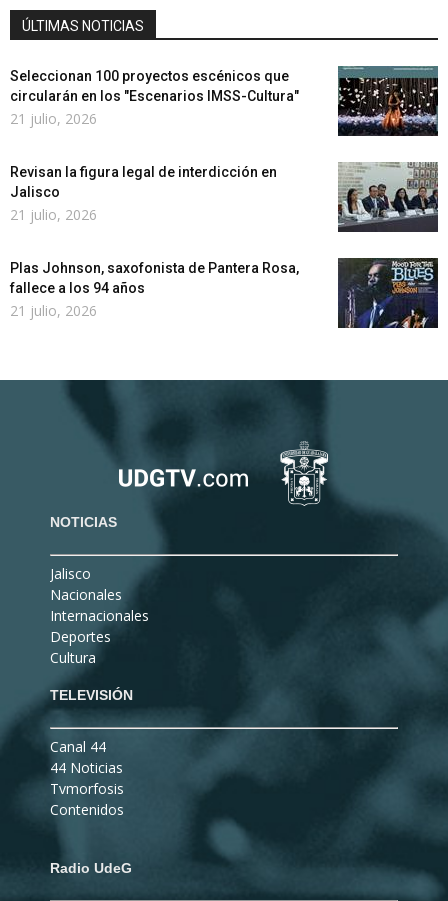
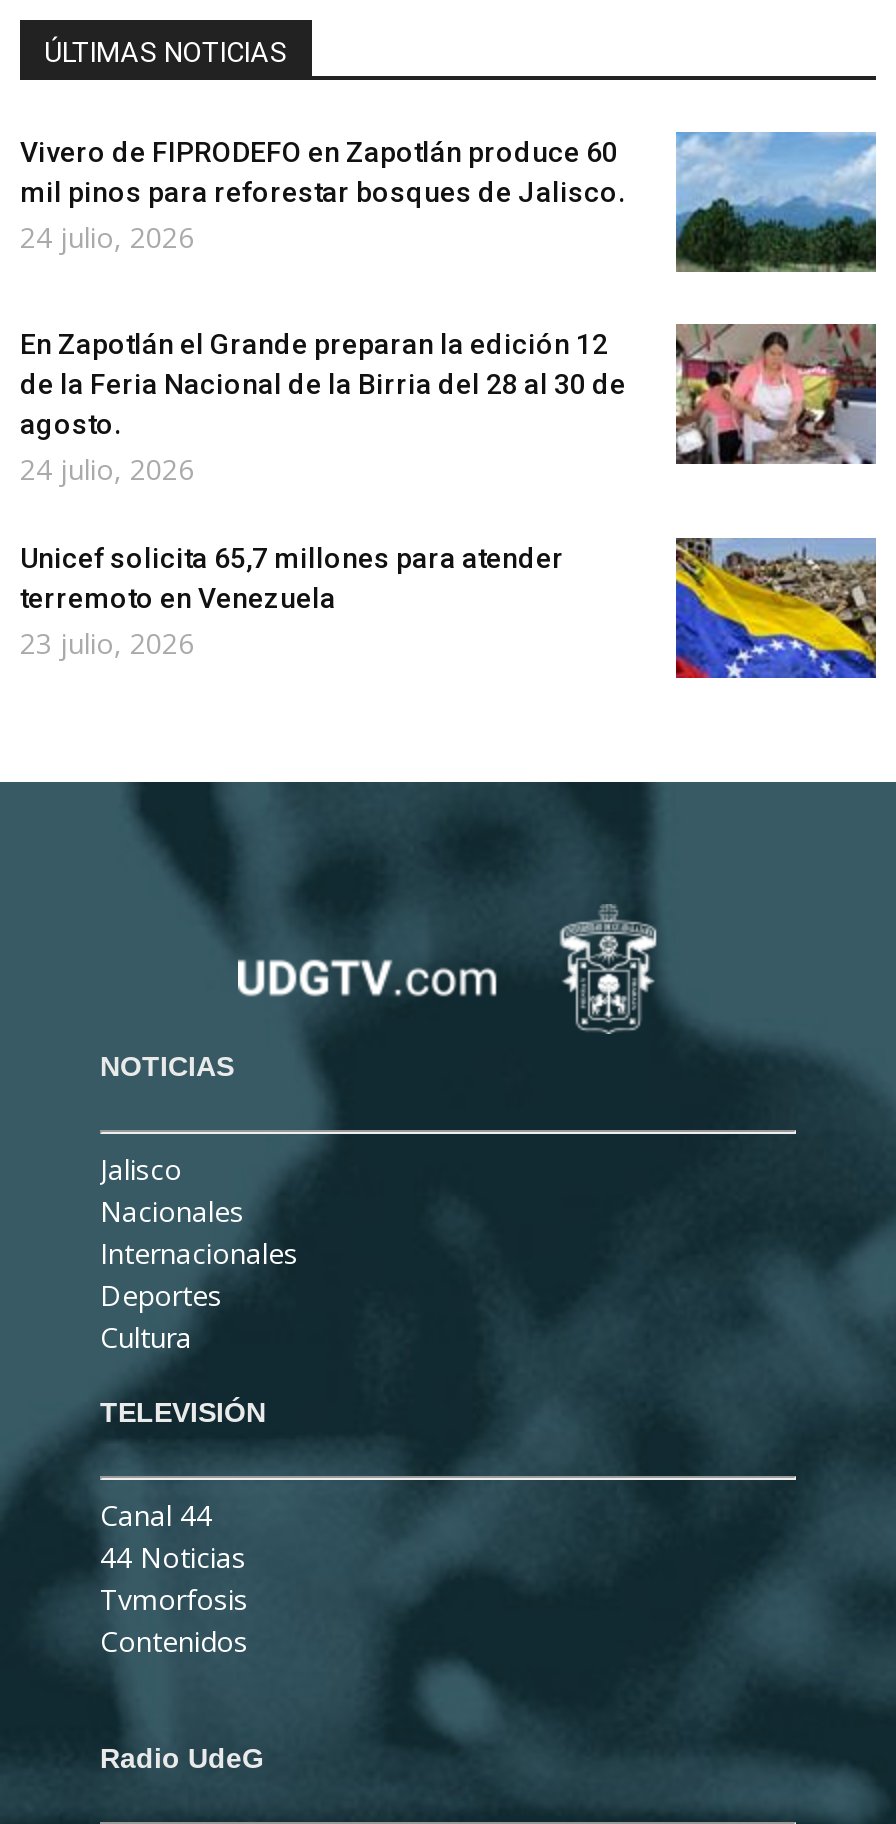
[10,65,439,137] [image] | Seleccionan 100 proyectos escénicos que | circularán en los "Escenarios IMSS-Cultura" | 21 julio, 2026 -> [20,130,878,274] [image] | Vivero de FIPRODEFO en Zapotlán produce 60 | mil pinos para reforestar bosques de Jalisco. | 24 julio, 2026
[10,164,277,224] Revisan la figura legal de interdicción en | Jalisco | 21 julio, 2026 -> [20,328,626,488] En Zapotlán el Grande preparan la edición 12 | de la Feria Nacional de la Birria del 28 al 30 de | agosto. | 24 julio, 2026
[338,162,438,233] [image] -> [676,324,876,464] [image]
[10,260,299,320] Plas Johnson, saxofonista de Pantera Rosa, | fallece a los 94 años | 21 julio, 2026 -> [20,542,564,662] Unicef solicita 65,7 millones para atender | terremoto en Venezuela | 23 julio, 2026
[337,257,439,329] [image] -> [674,538,878,680] [image]

